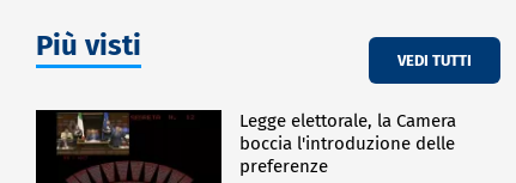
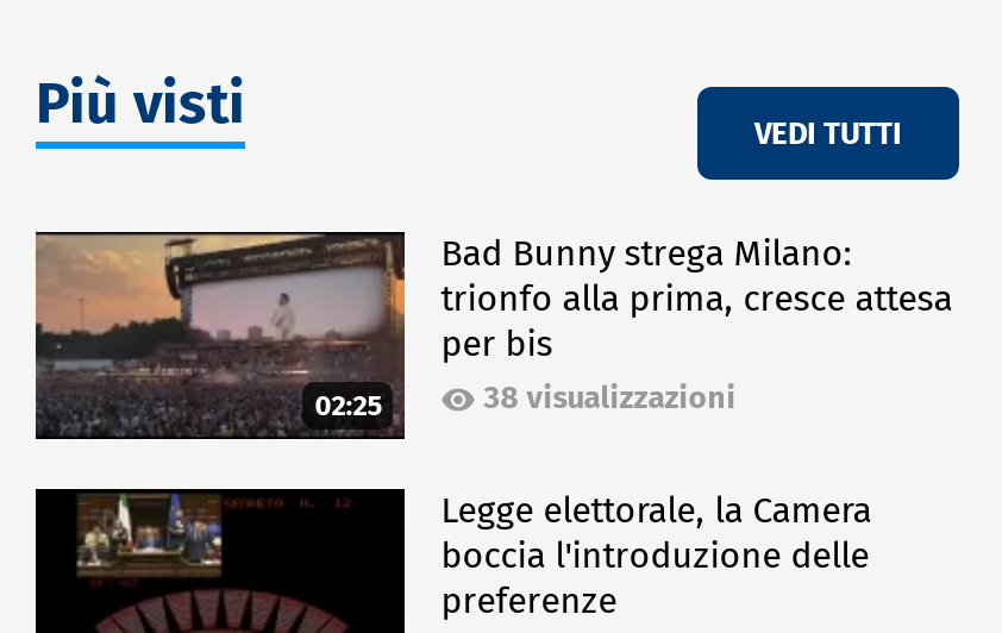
none -> [33,232,407,441] [image] | 02:25
none -> [441,233,952,416] Bad Bunny strega Milano: | trionfo alla prima, cresce attesa | per bis | 38 visualizzazioni

